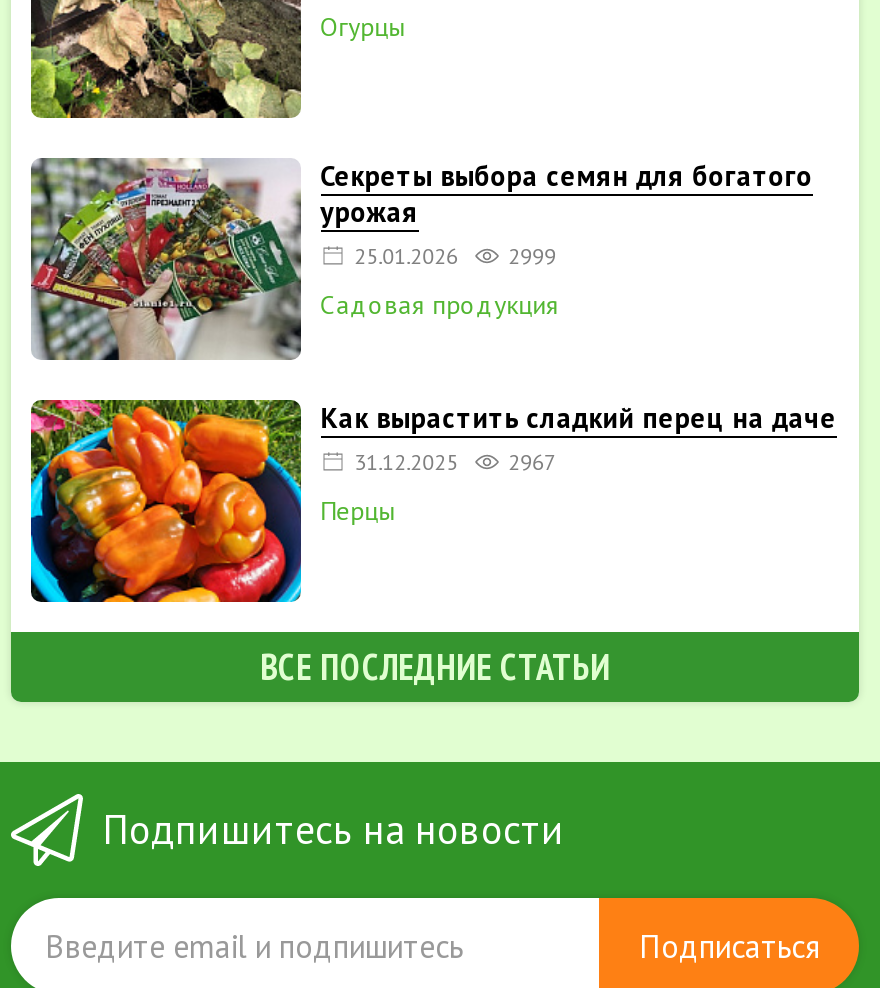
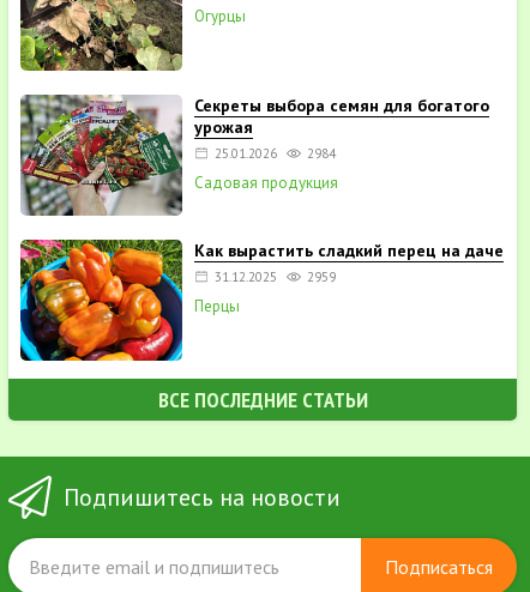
[354,242,556,270] 25.01.2026 2999 -> [214,145,335,162] 25.01.2026 2984
[354,448,556,476] 31.12.2025 2967 -> [214,268,335,285] 31.12.2025 2959

